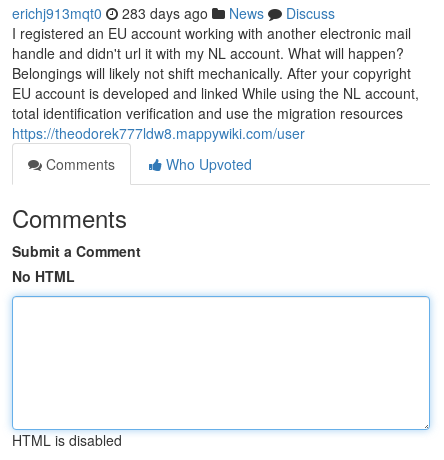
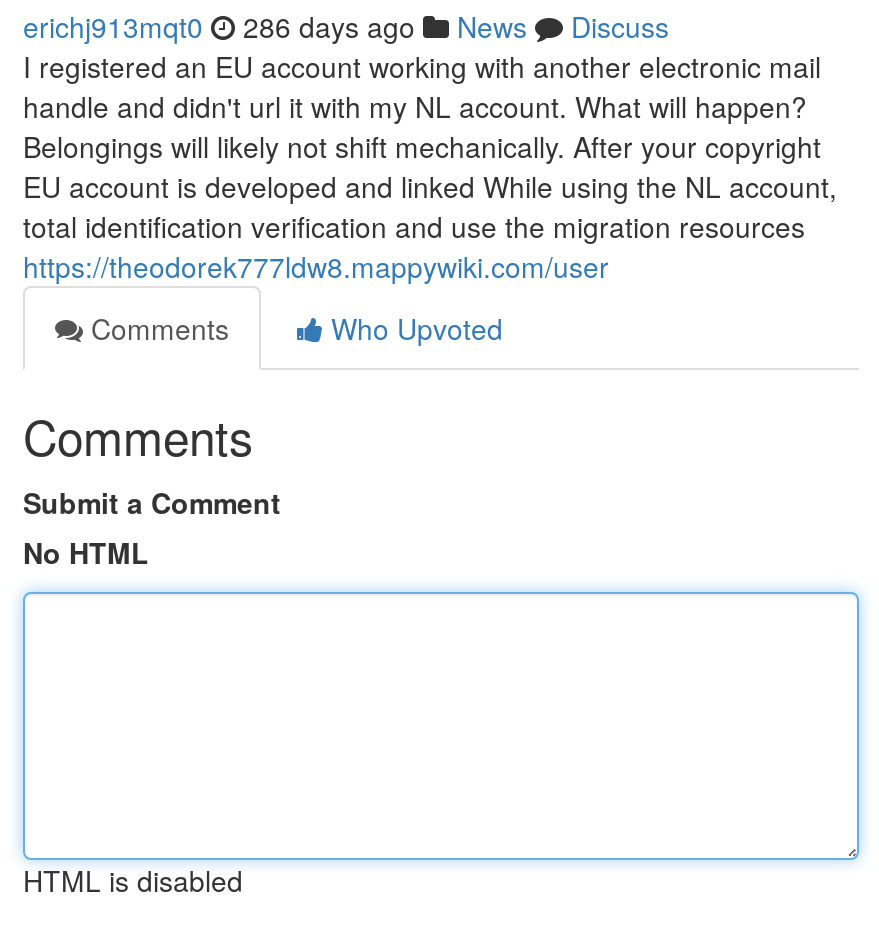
[12,3,335,23] erichj913mqt0 283 days ago News Discuss -> [23,6,669,46] erichj913mqt0 286 days ago News Discuss

